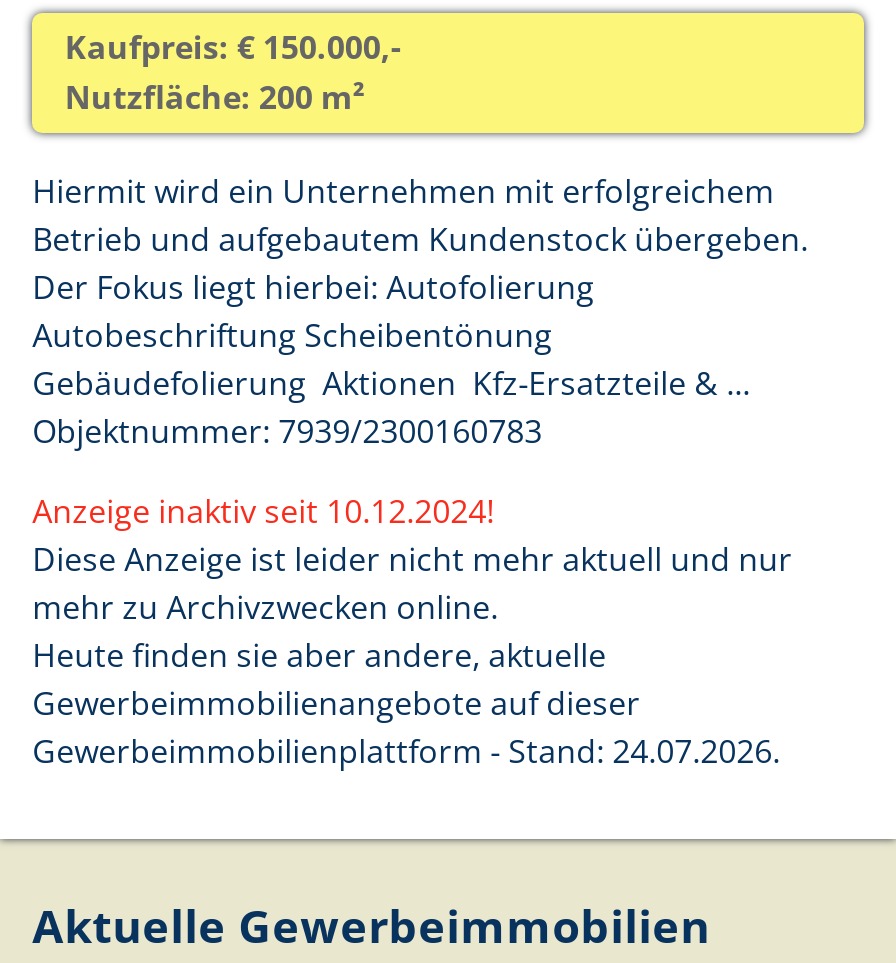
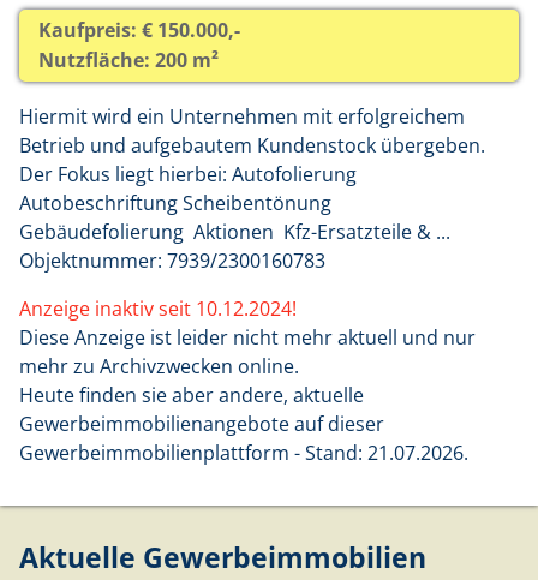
[32,728,780,772] Gewerbeimmobilienplattform - Stand: 24.07.2026. -> [19,439,469,466] Gewerbeimmobilienplattform - Stand: 21.07.2026.

